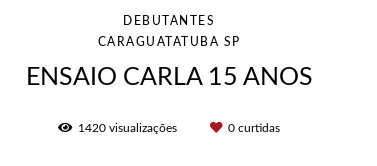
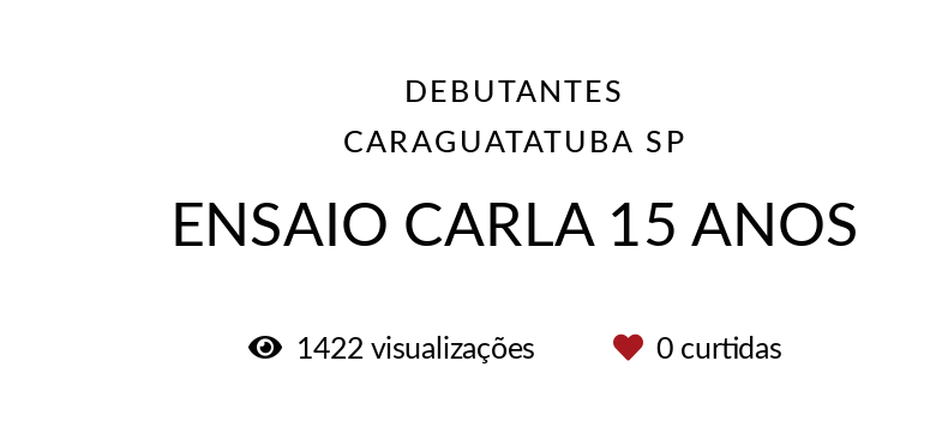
[78,122,180,134] 1420 visualizações -> [296,335,541,363] 1422 visualizações

